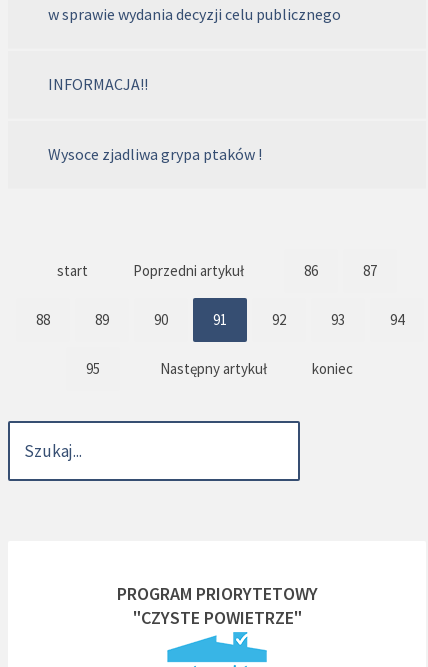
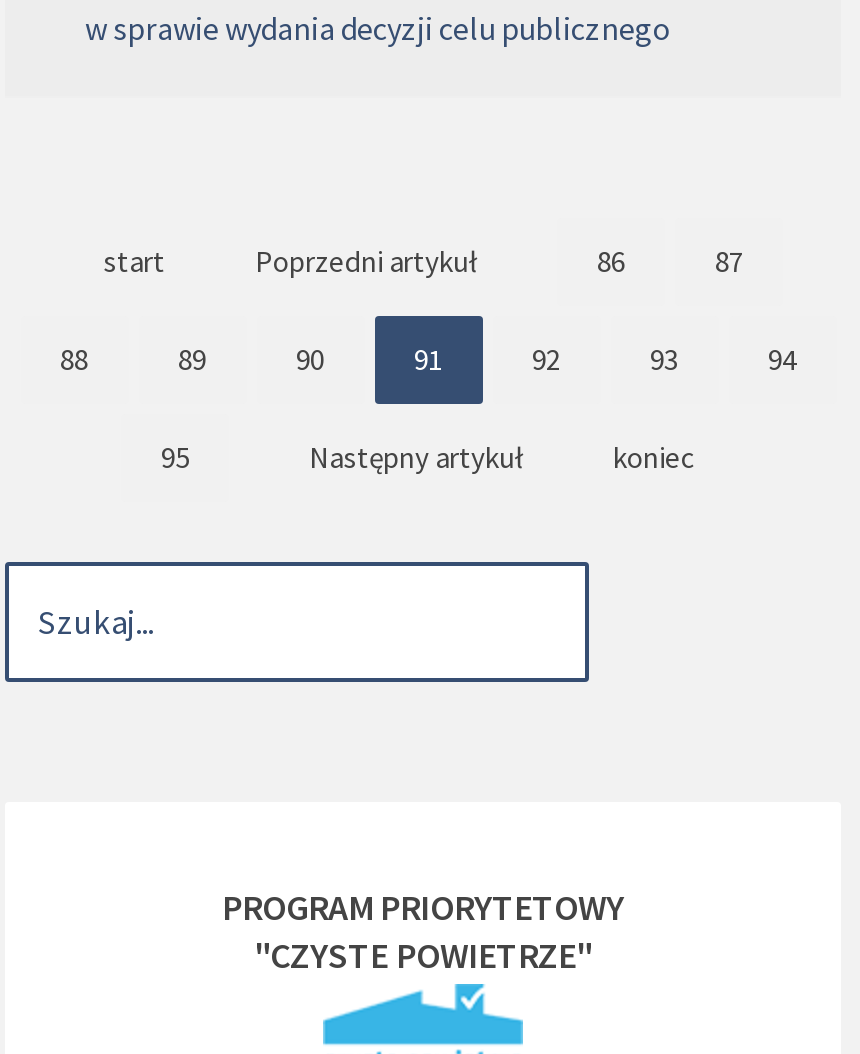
[48,74,262,164] INFORMACJA!! | Wysoce zjadliwa grypa ptaków ! -> none

